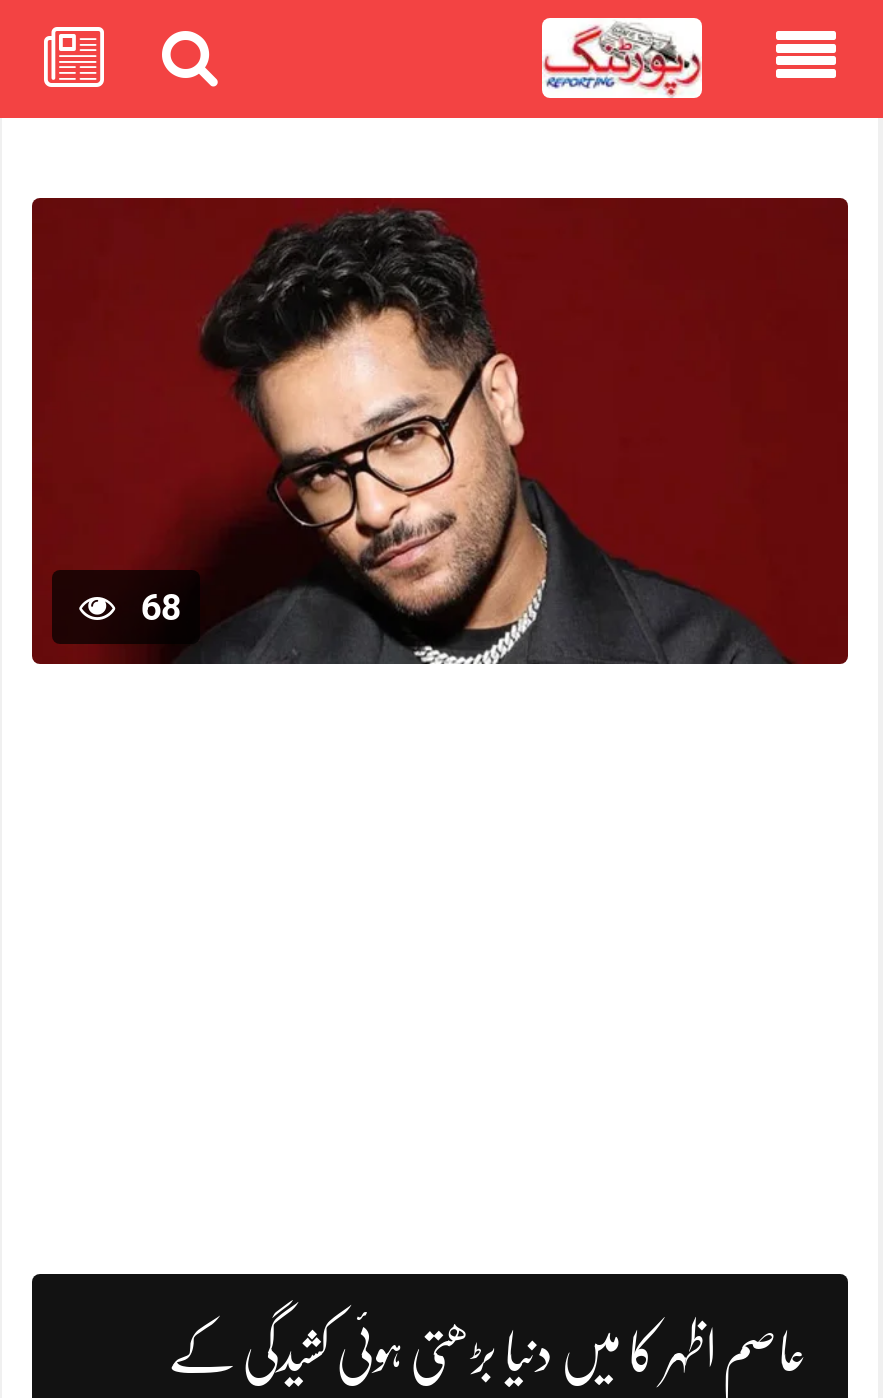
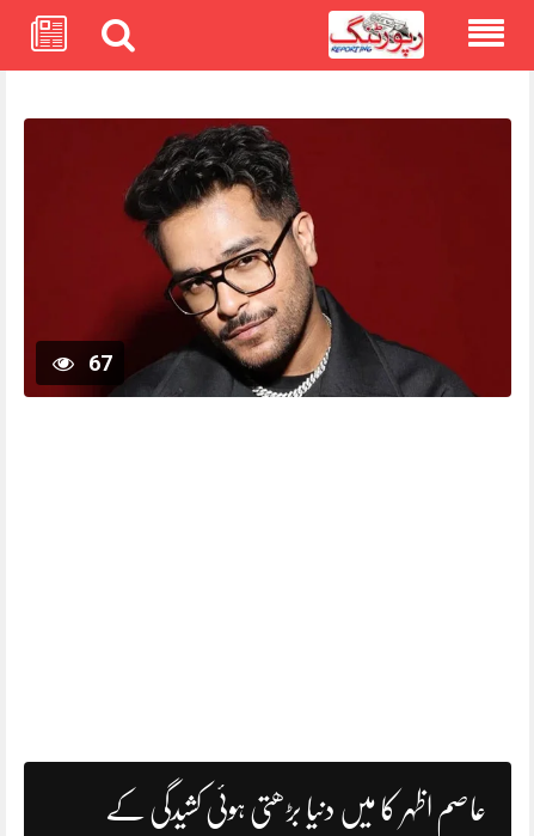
[132,587,180,629] 68 -> [84,351,113,376] 67

